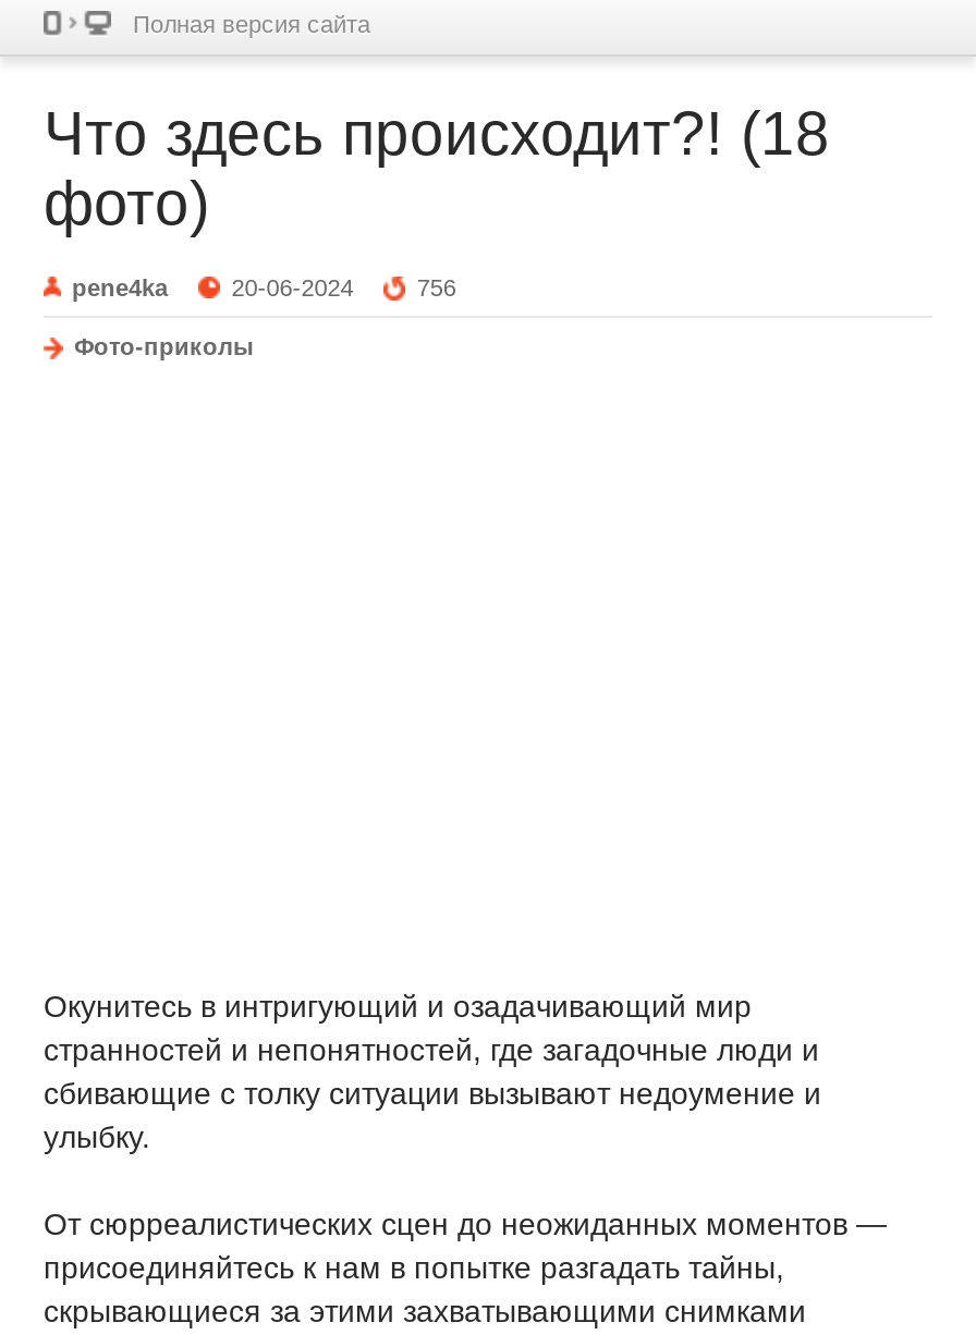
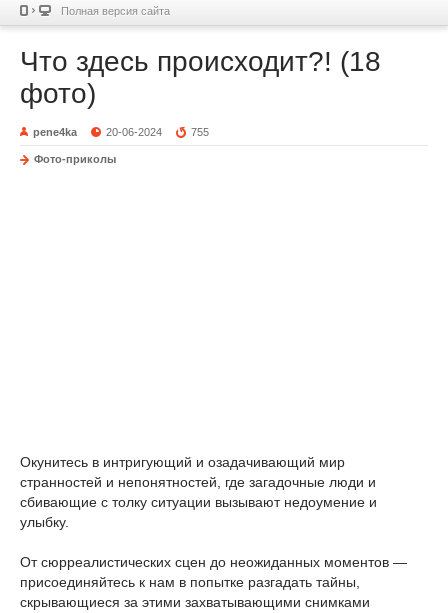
[417,274,456,301] 756 -> [191,126,209,138] 755

